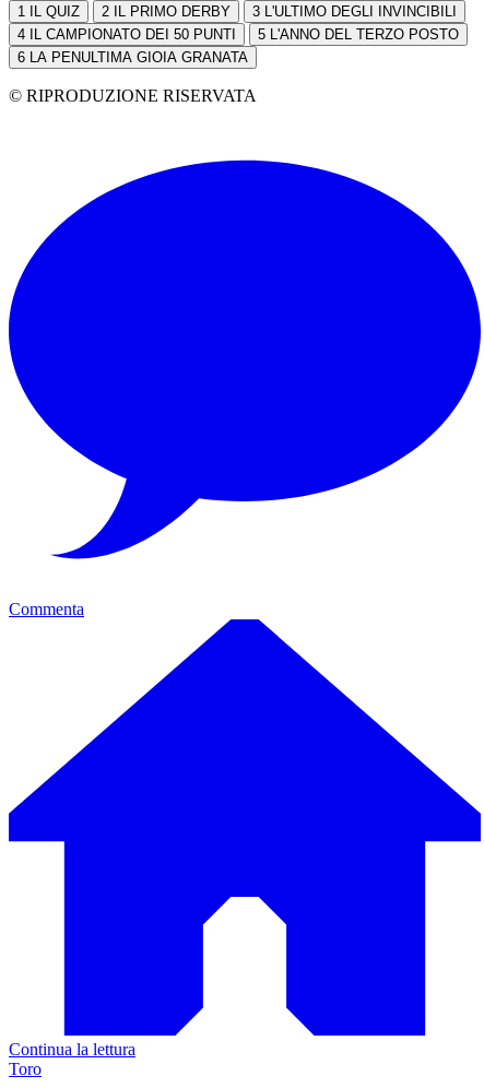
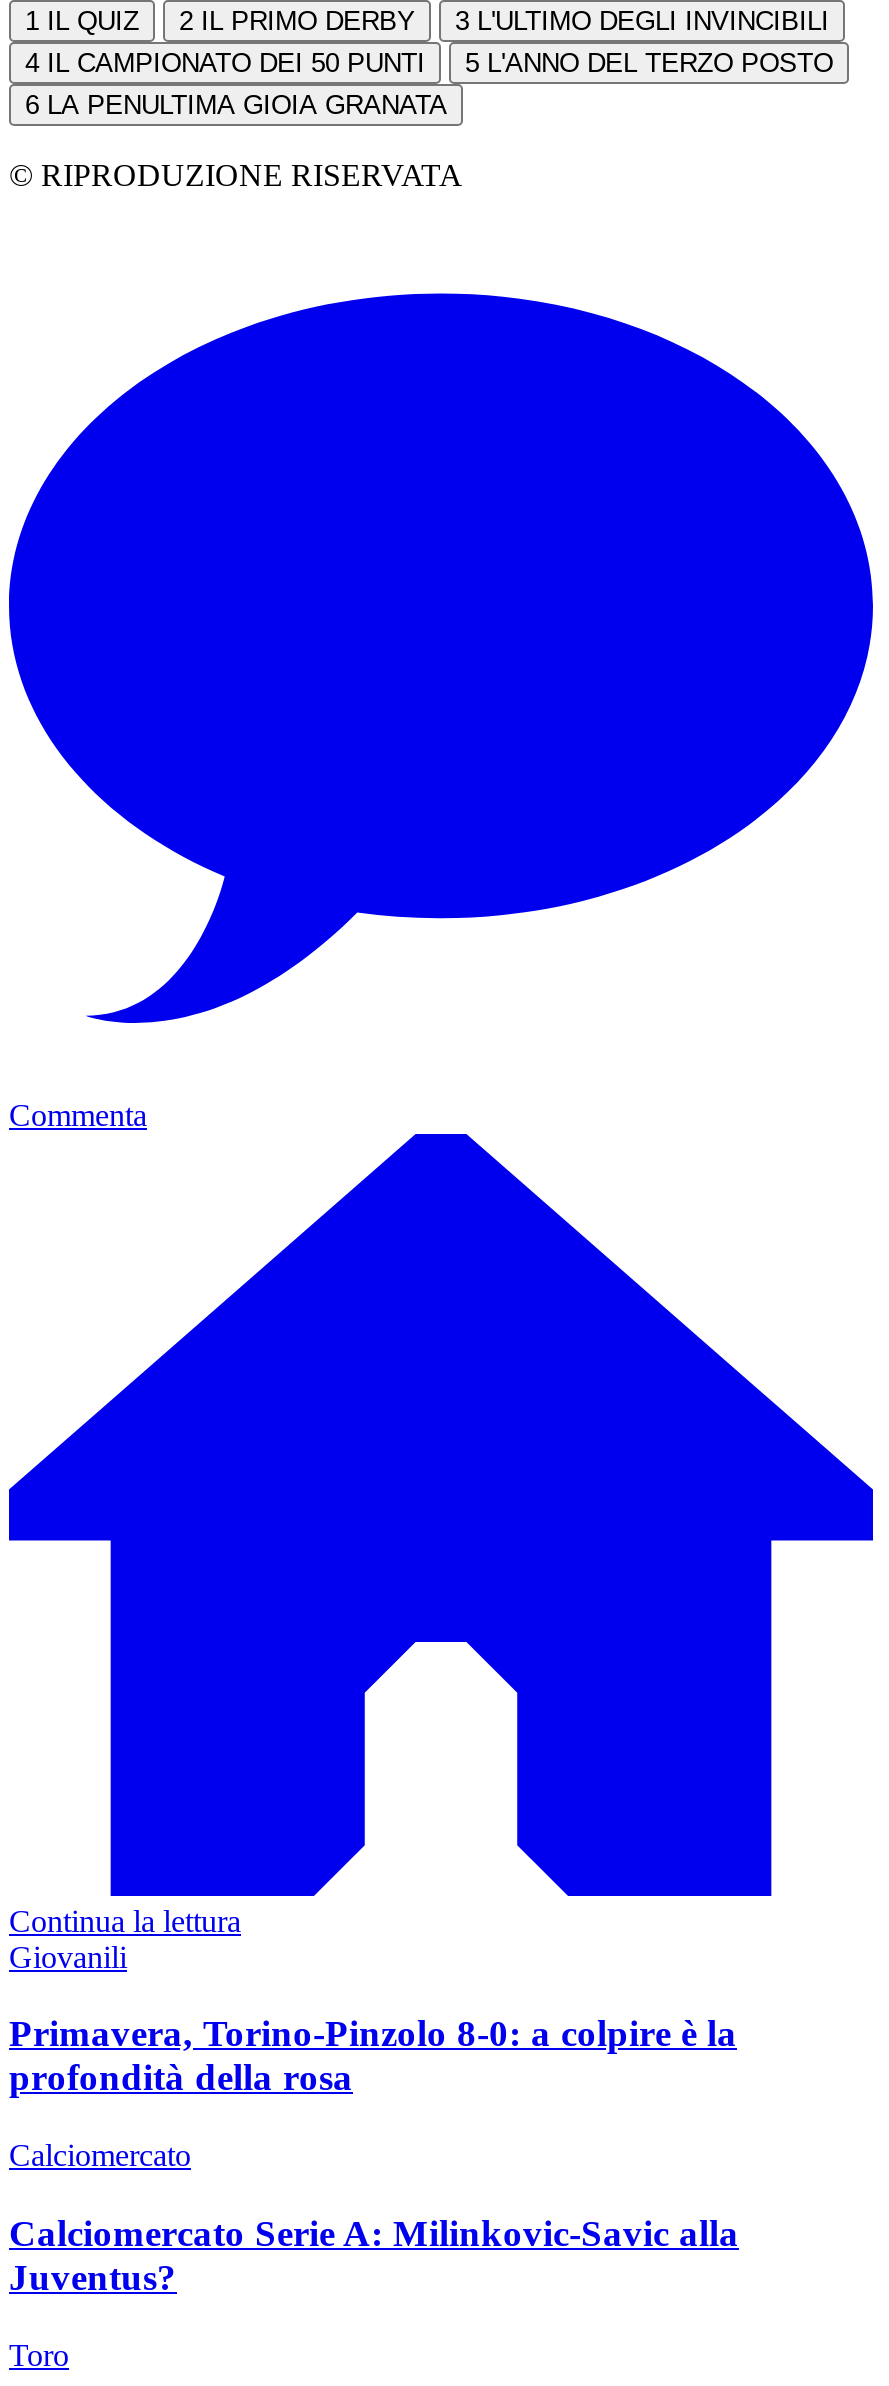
none -> [9,1939,739,2298] Giovanili | Primavera, Torino-Pinzolo 8-0: a colpire è la | profondità della rosa | Calciomercato | Calciomercato Serie A: Milinkovic-Savic alla | Juventus?

